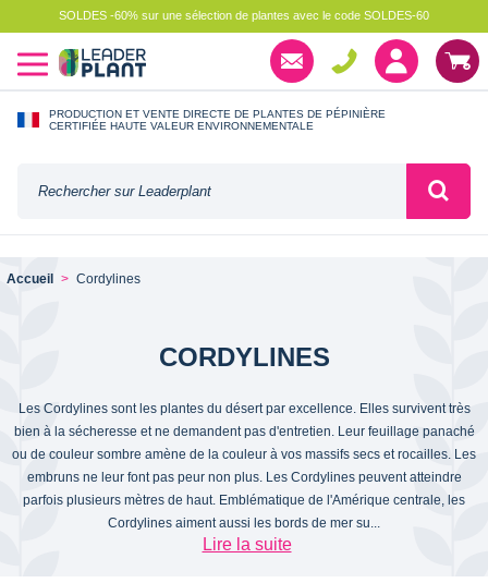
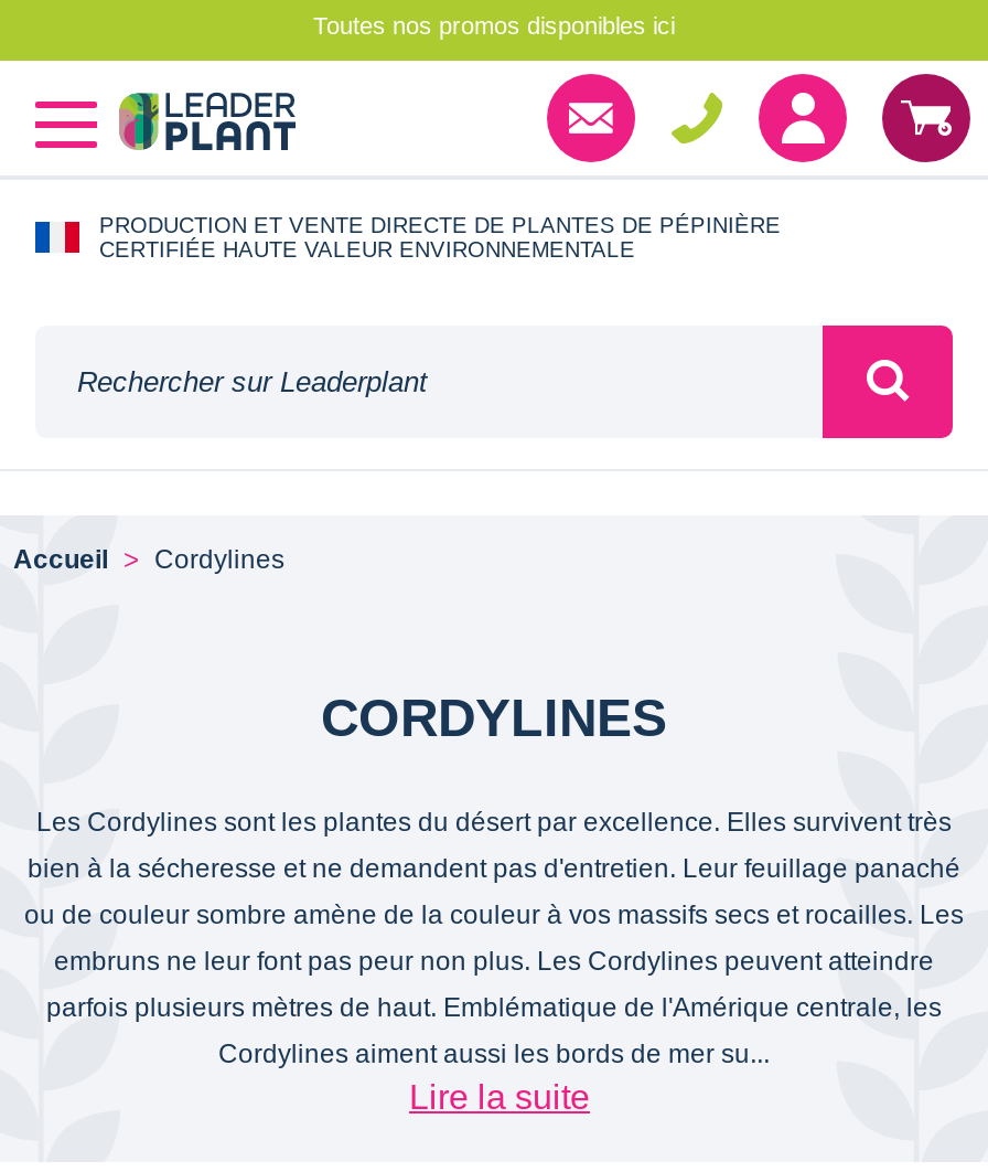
[59,9,429,22] SOLDES -60% sur une sélection de plantes avec le code SOLDES-60 -> [313,12,675,39] Toutes nos promos disponibles ici

